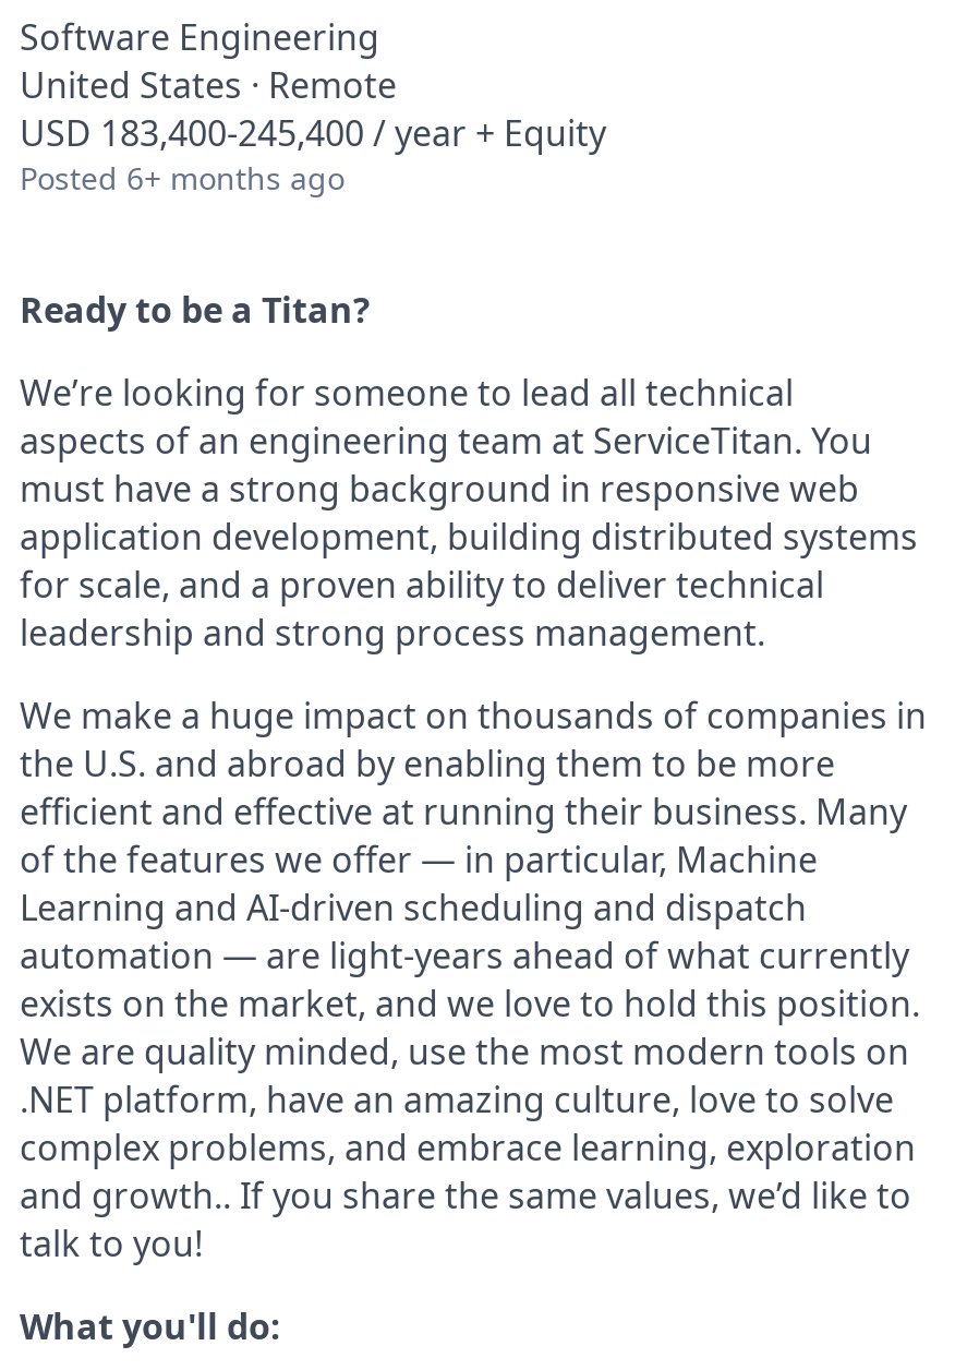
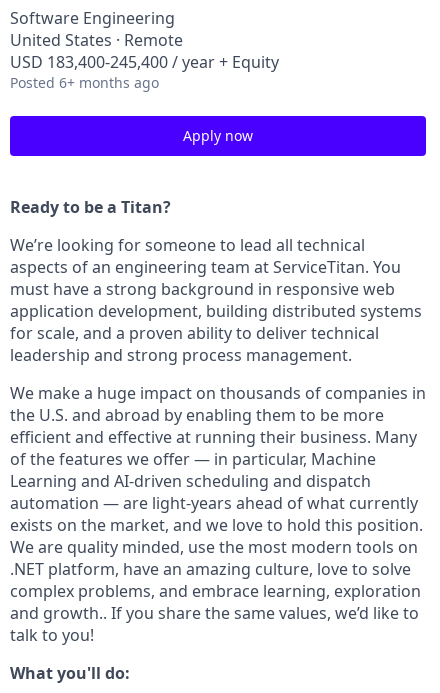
none -> [183,126,253,145] Apply now

